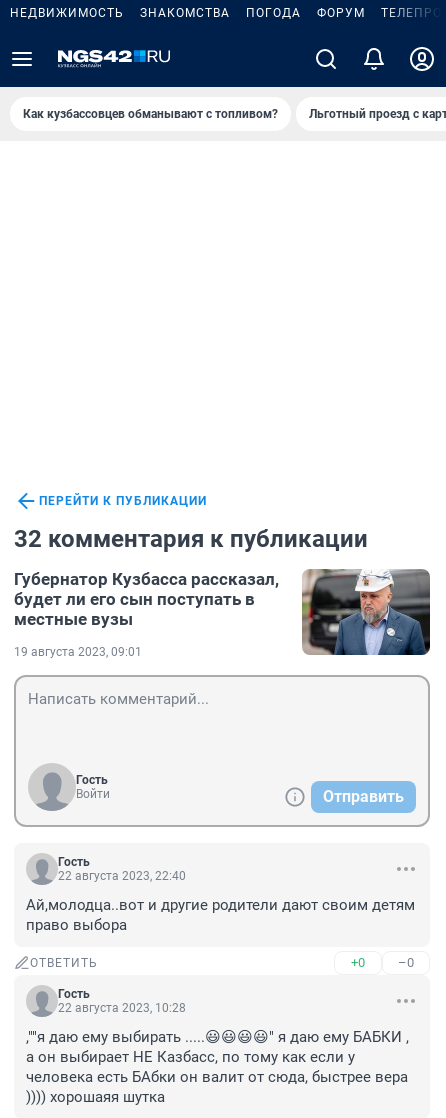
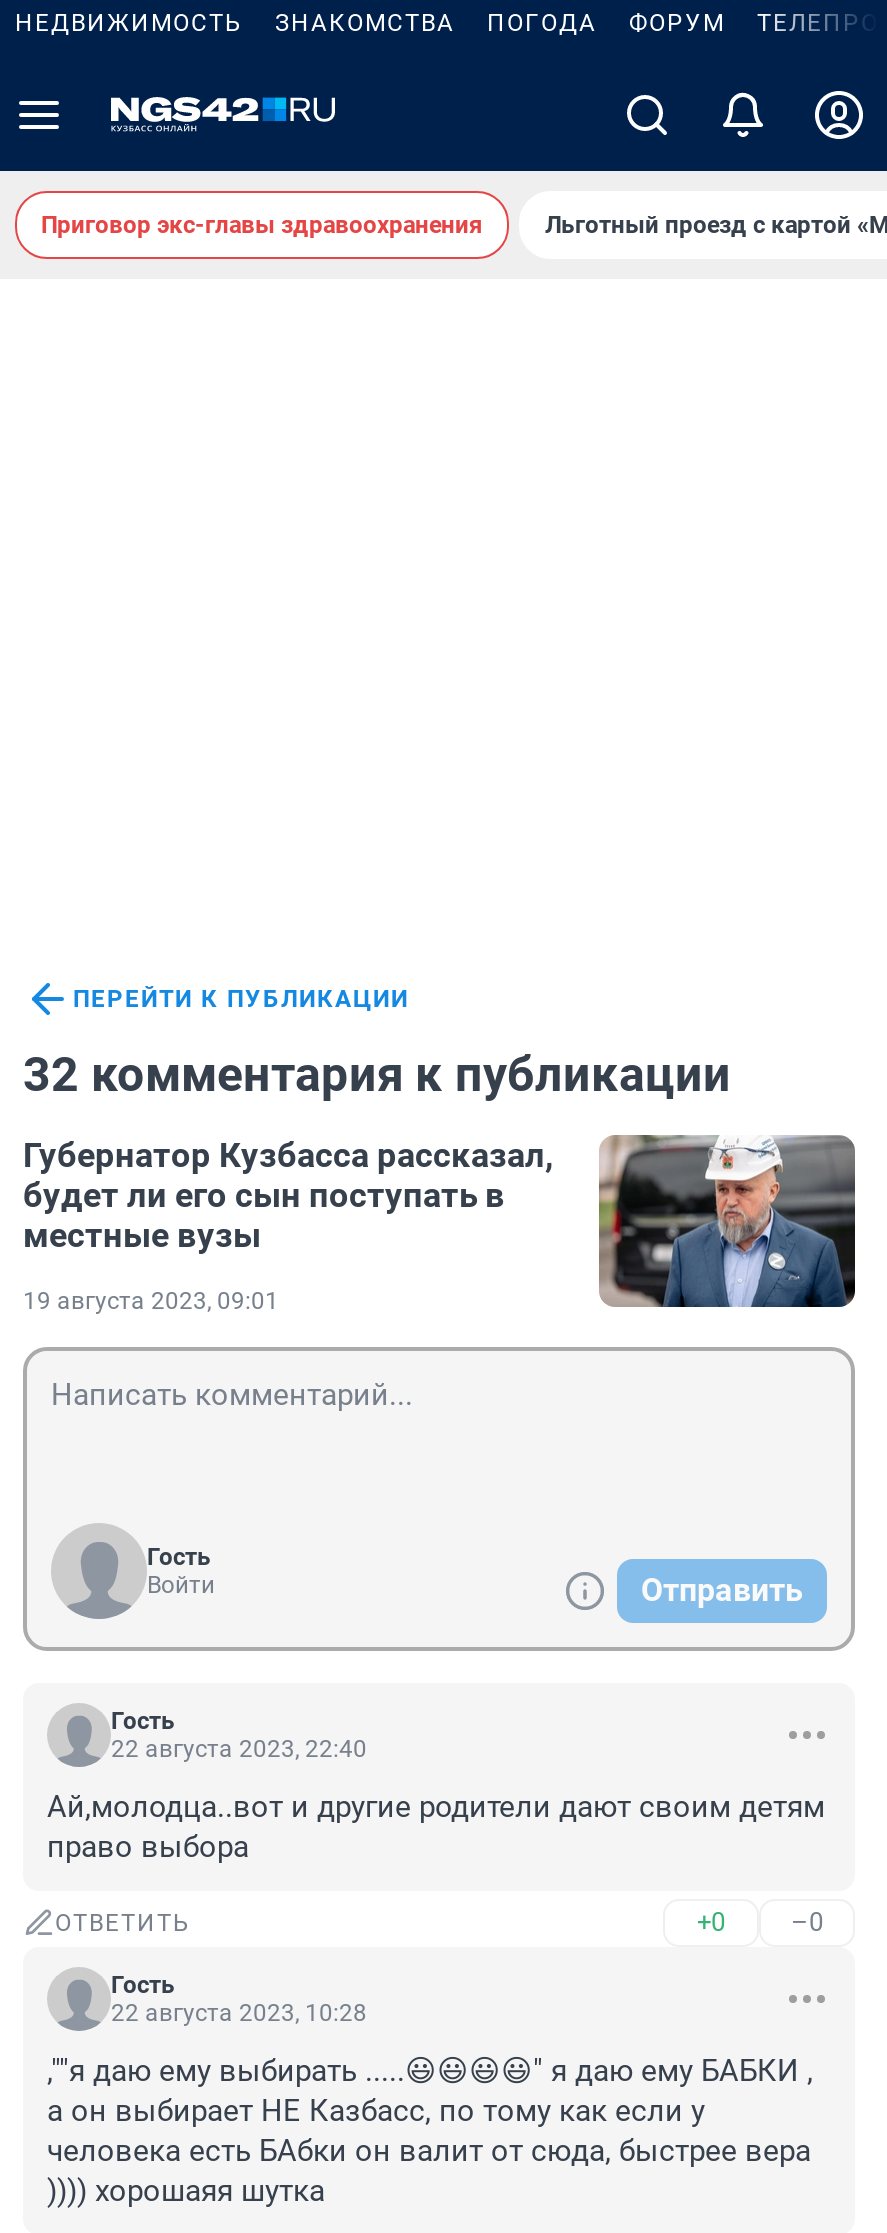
[23,107,278,121] Как кузбассовцев обманывают с топливом? -> [41,211,483,239] Приговор экс-главы здравоохранения

